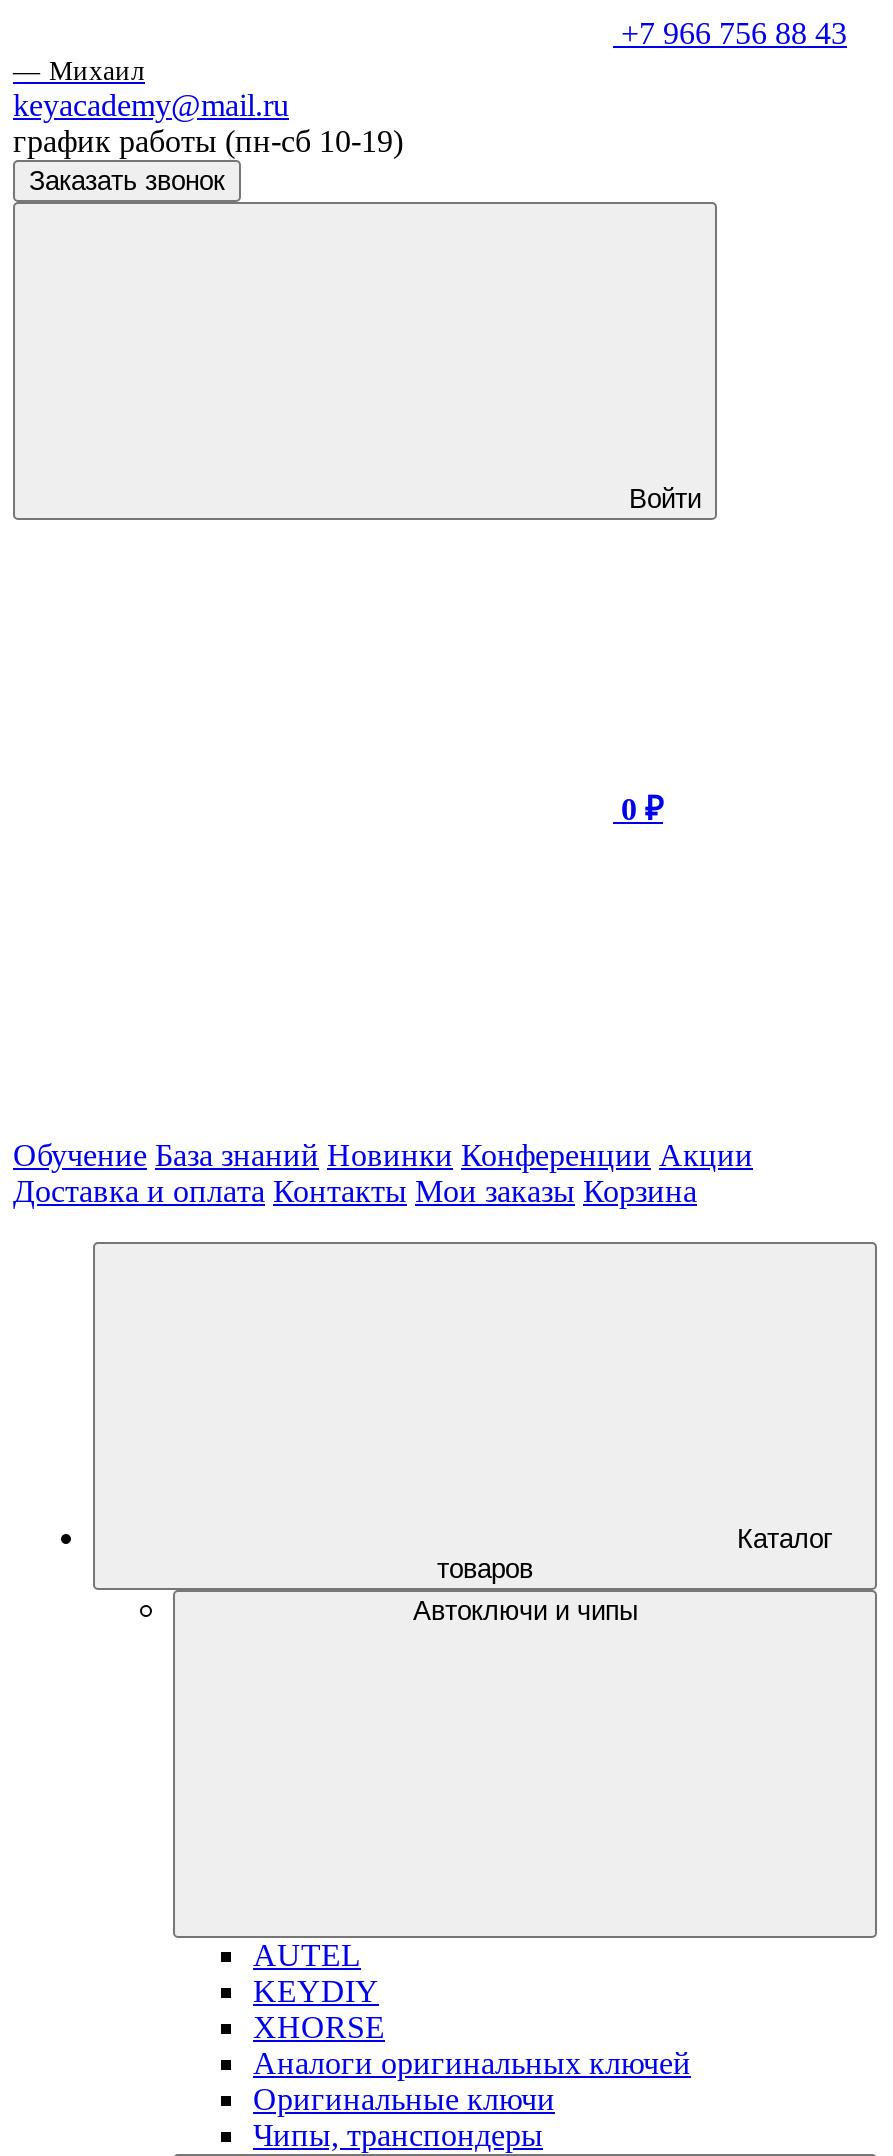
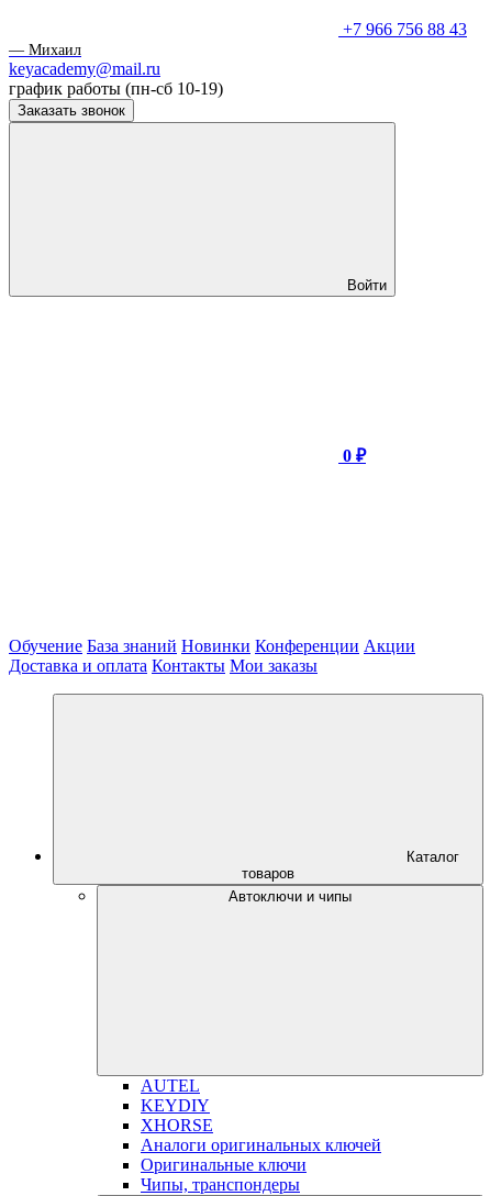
[13,1174,697,1208] Доставка и оплата Контакты Мои заказы Корзина -> [9,656,318,675] Доставка и оплата Контакты Мои заказы

